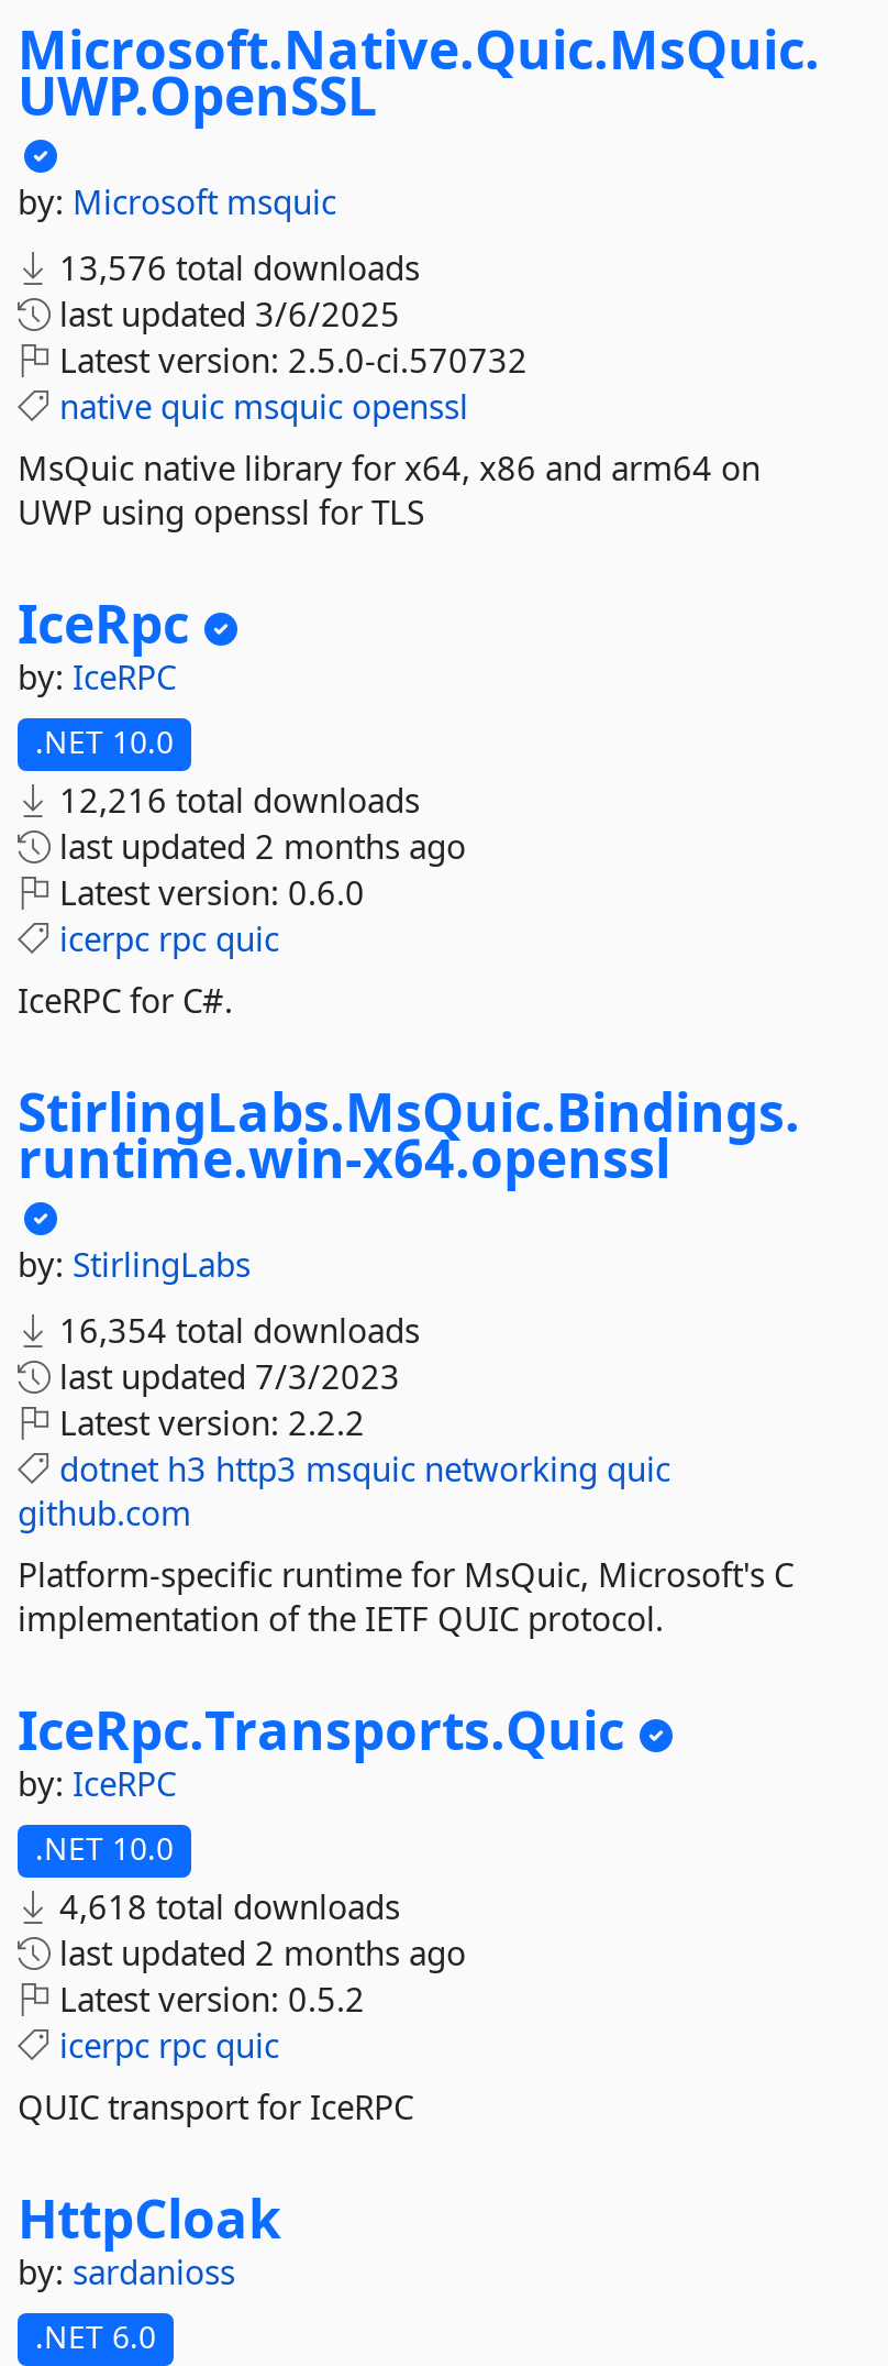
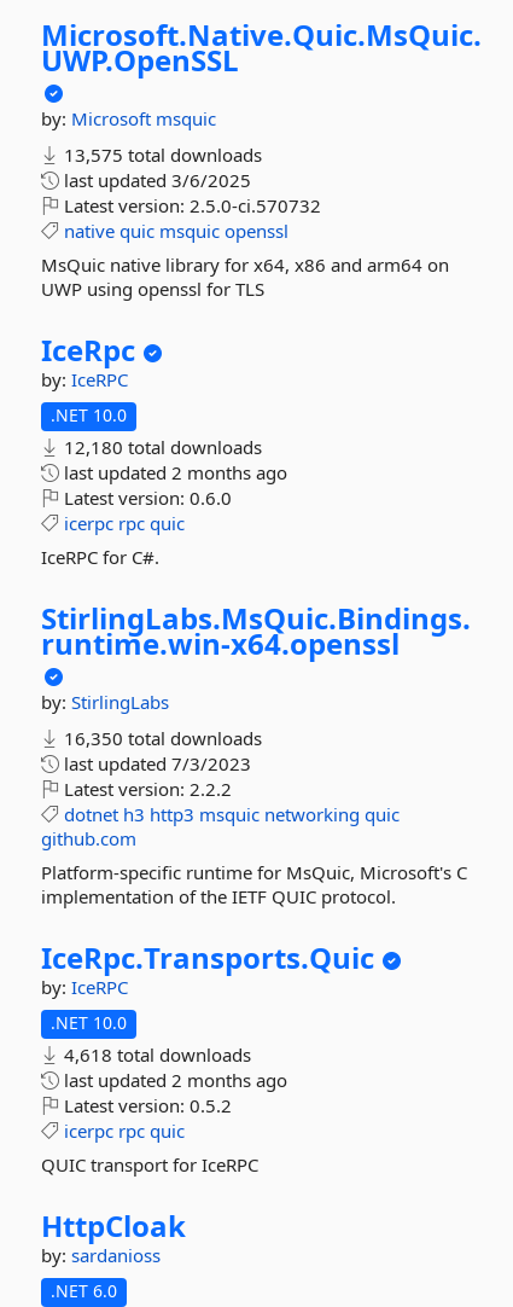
[51,245,420,289] 13,576 total downloads -> [59,143,262,167] 13,575 total downloads
[51,778,420,822] 12,216 total downloads -> [59,435,262,459] 12,180 total downloads
[51,1308,420,1352] 16,354 total downloads -> [59,726,262,750] 16,350 total downloads

